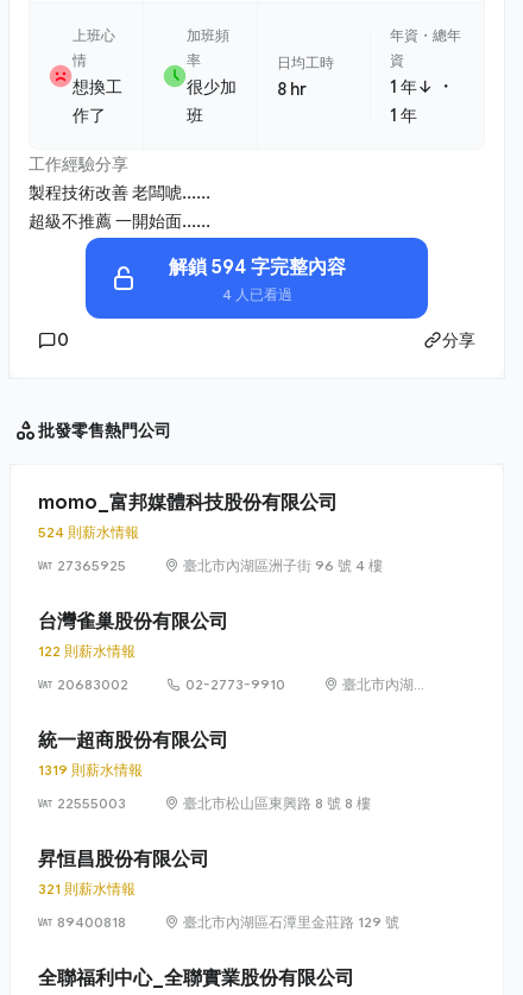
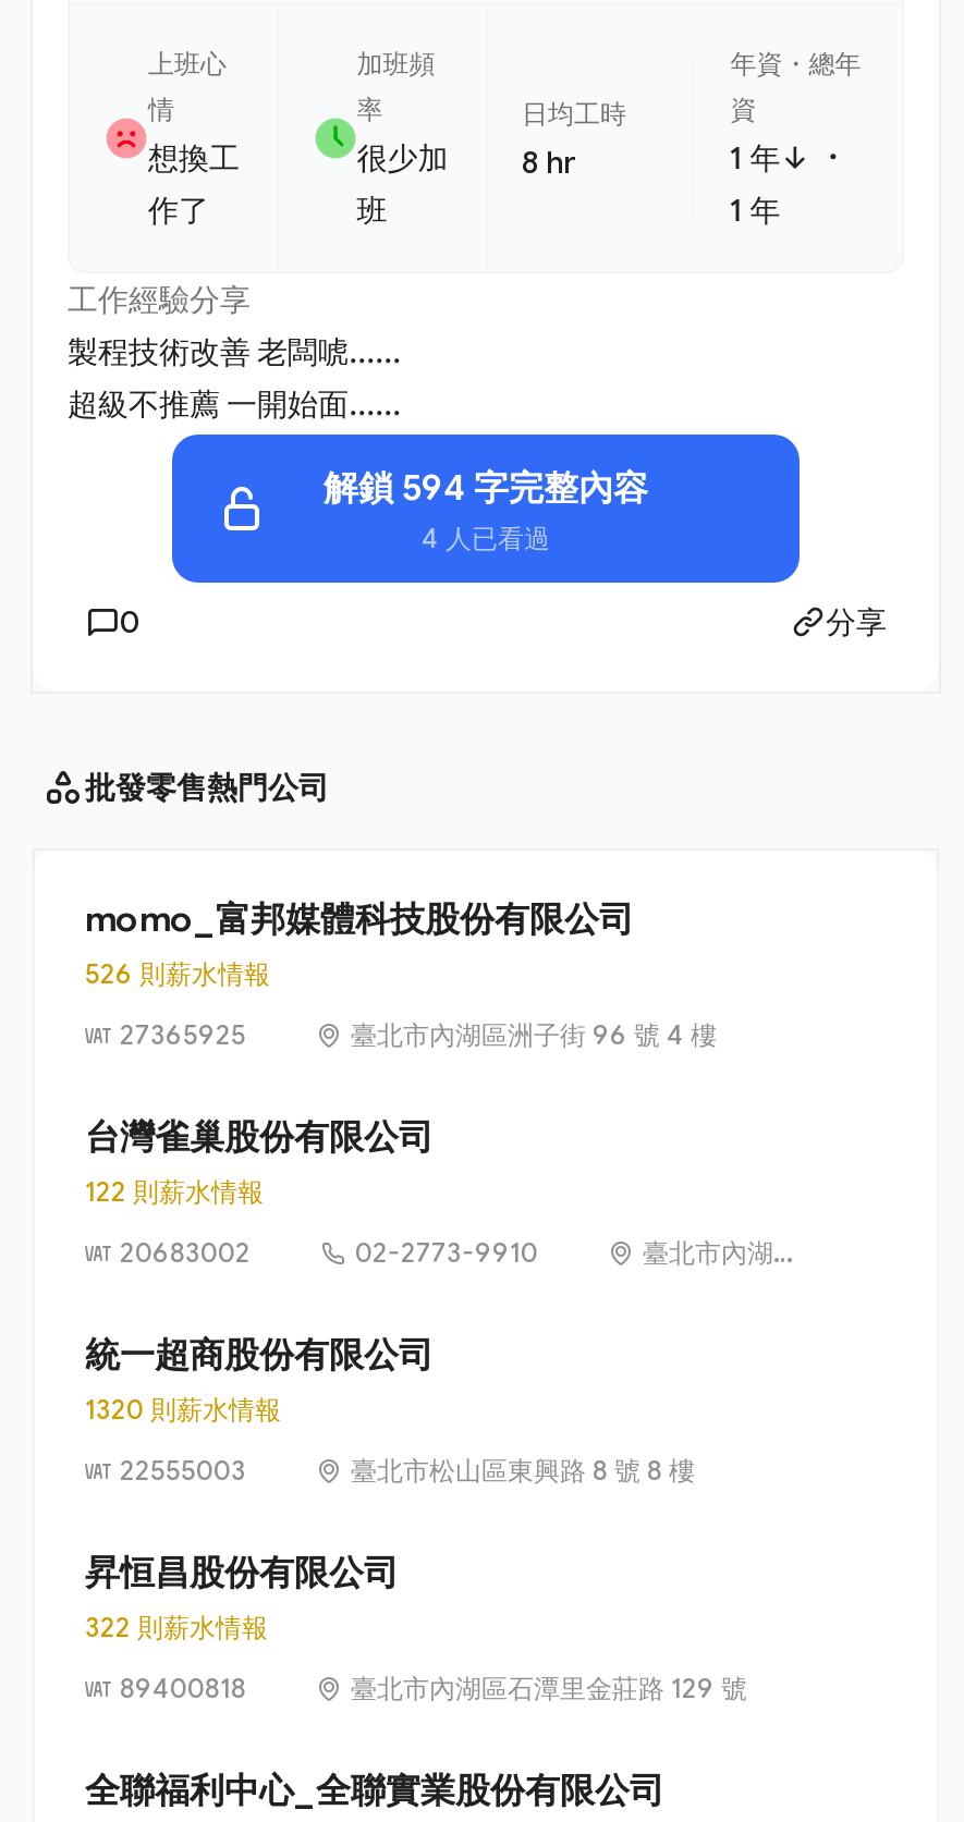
[38,523,139,541] 524 則薪水情報 -> [85,958,270,990] 526 則薪水情報
[38,761,143,779] 1319 則薪水情報 -> [85,1393,281,1426] 1320 則薪水情報
[38,880,136,898] 321 則薪水情報 -> [85,1611,268,1644] 322 則薪水情報

